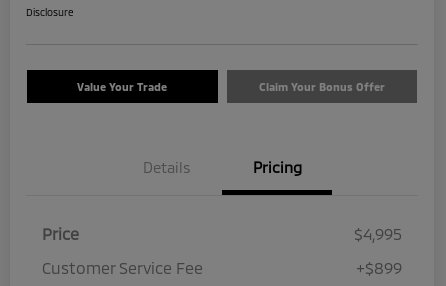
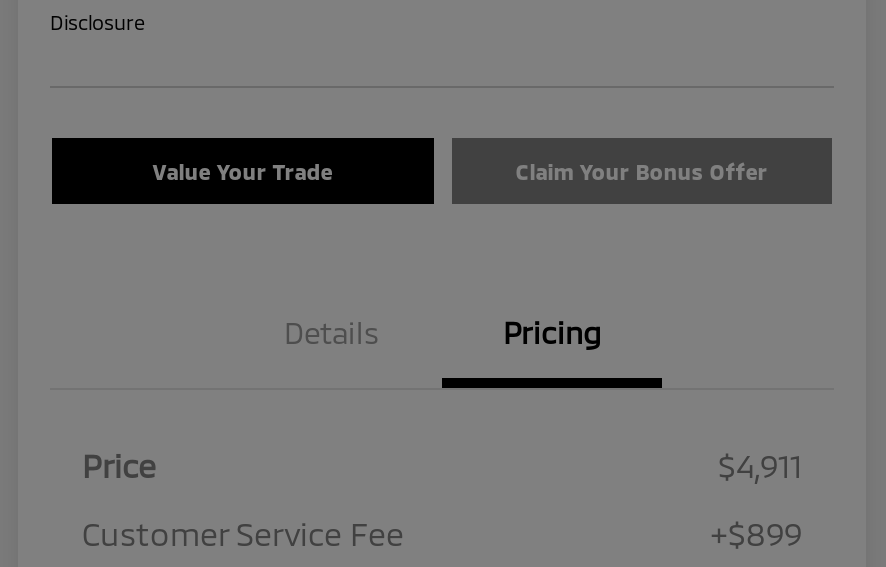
[354,224,402,243] $4,995 -> [718,446,802,484] $4,911

